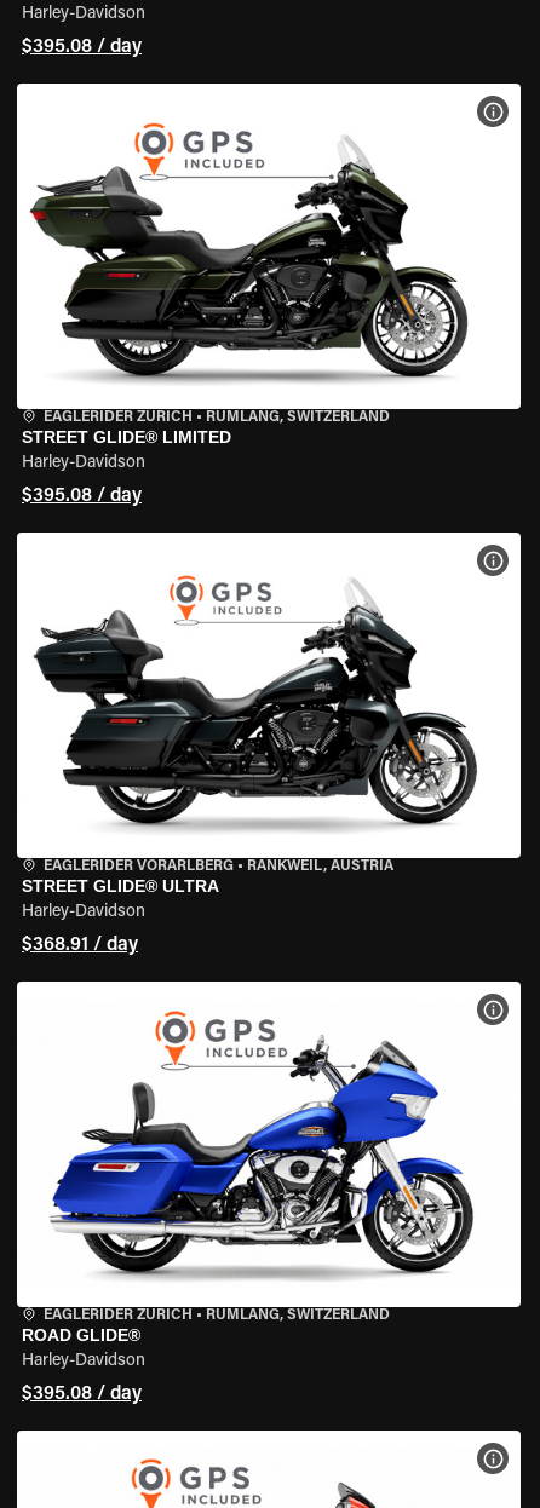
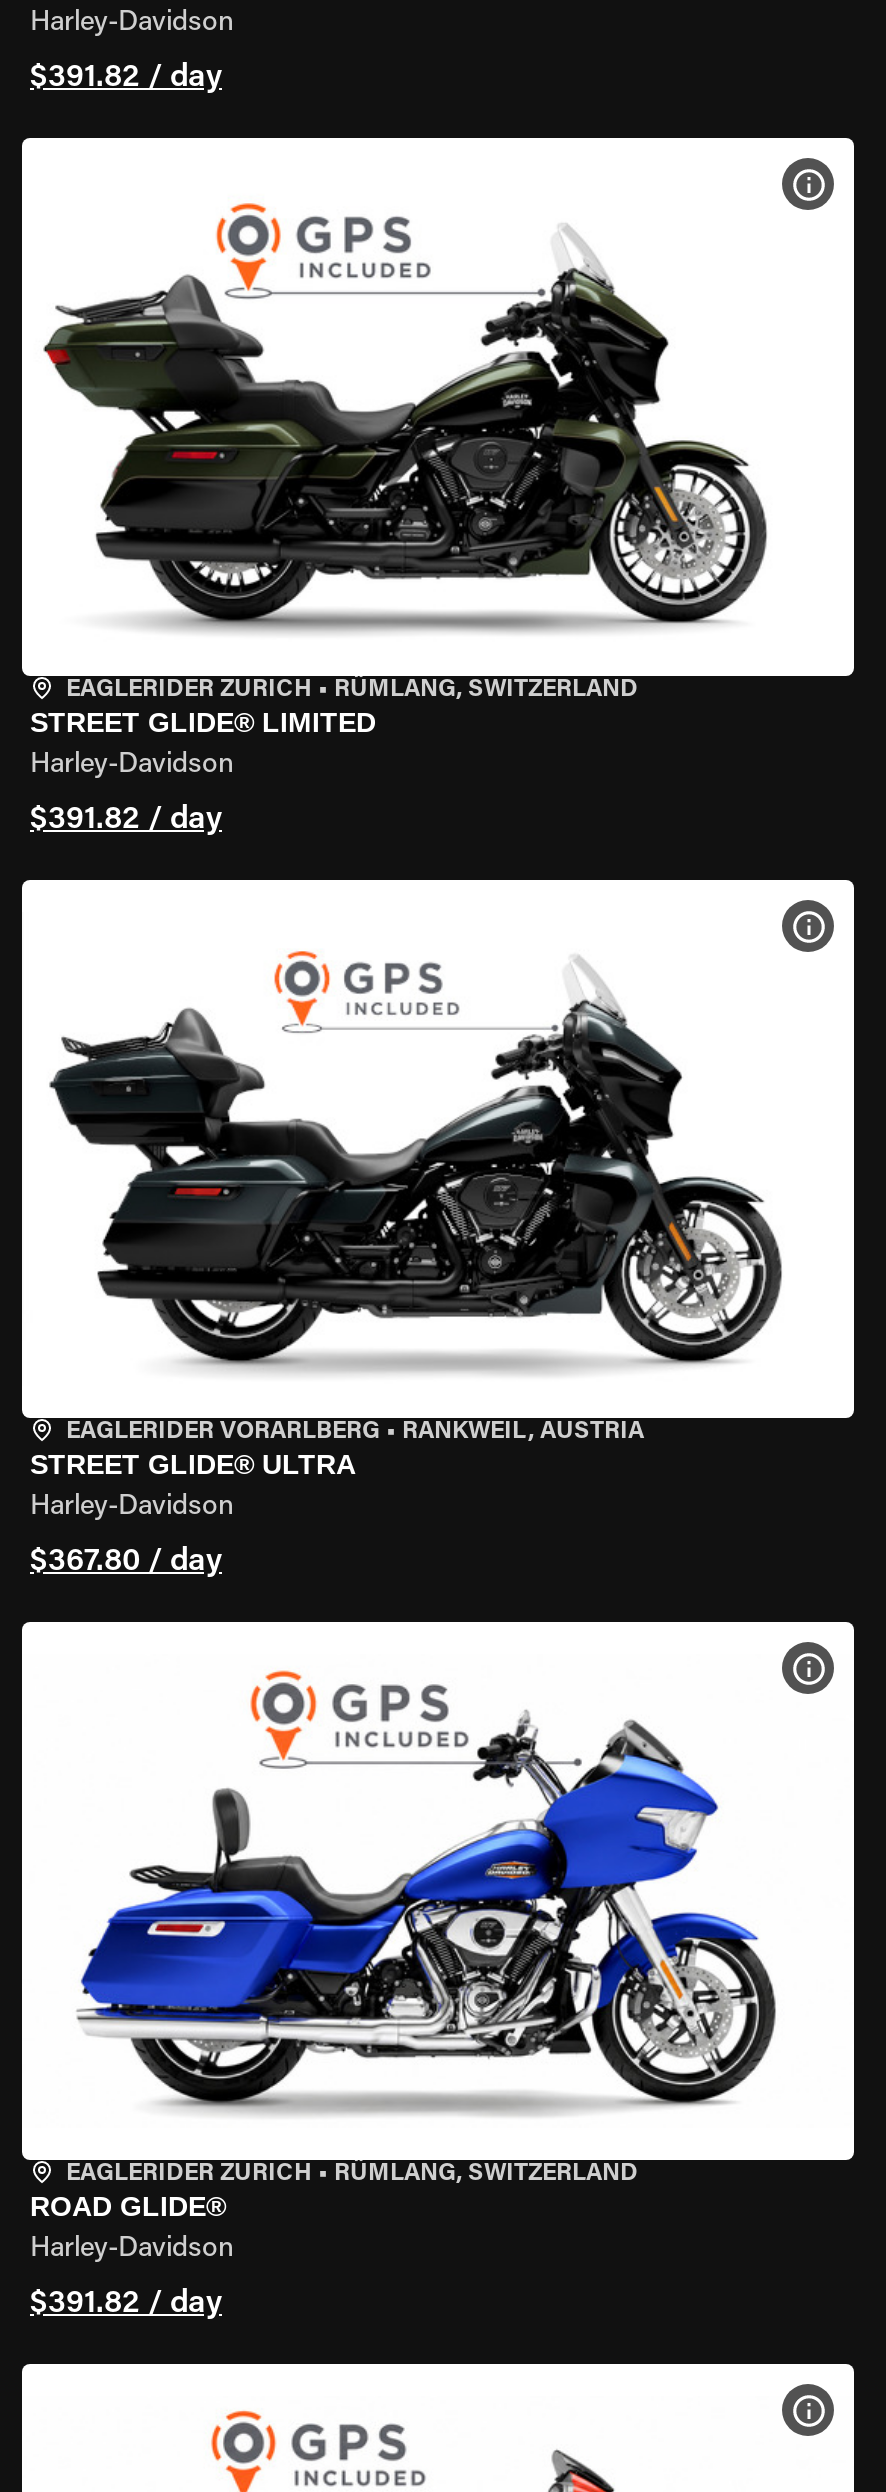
[22,38,142,57] $395.08 / day -> [30,62,222,94] $391.82 / day
[22,487,142,506] $395.08 / day -> [30,804,222,836] $391.82 / day
[22,936,138,955] $368.91 / day -> [30,1546,222,1578] $367.80 / day
[22,1385,142,1404] $395.08 / day -> [30,2288,222,2320] $391.82 / day

